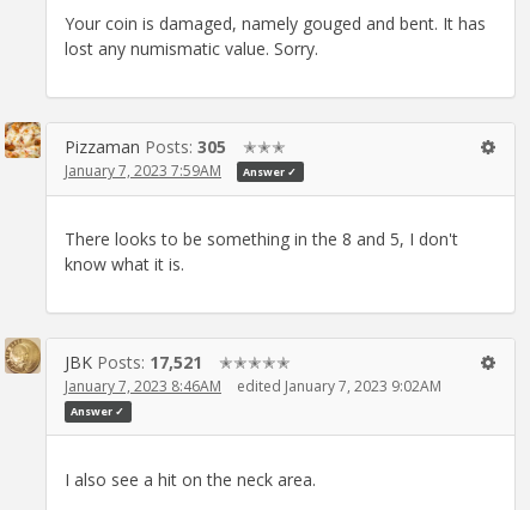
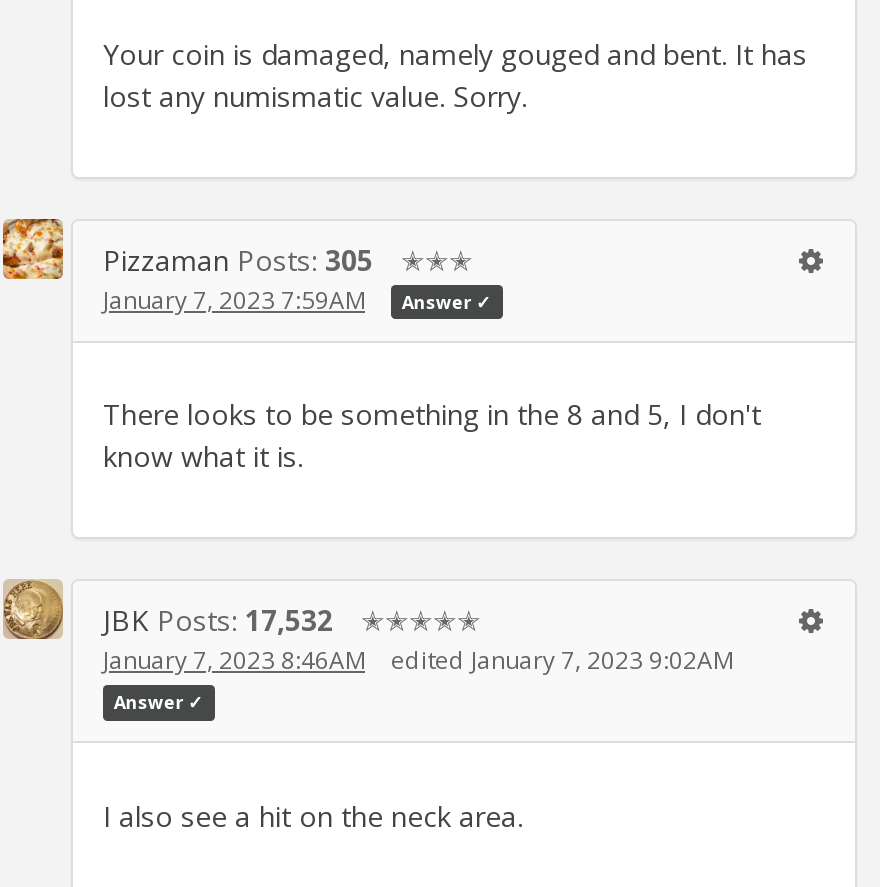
[65,351,202,374] JBK Posts: 17,521 -> [103,601,333,639] JBK Posts: 17,532

